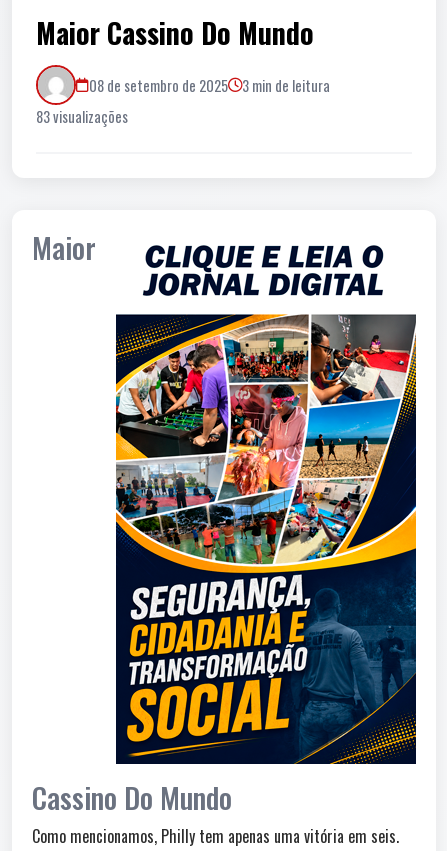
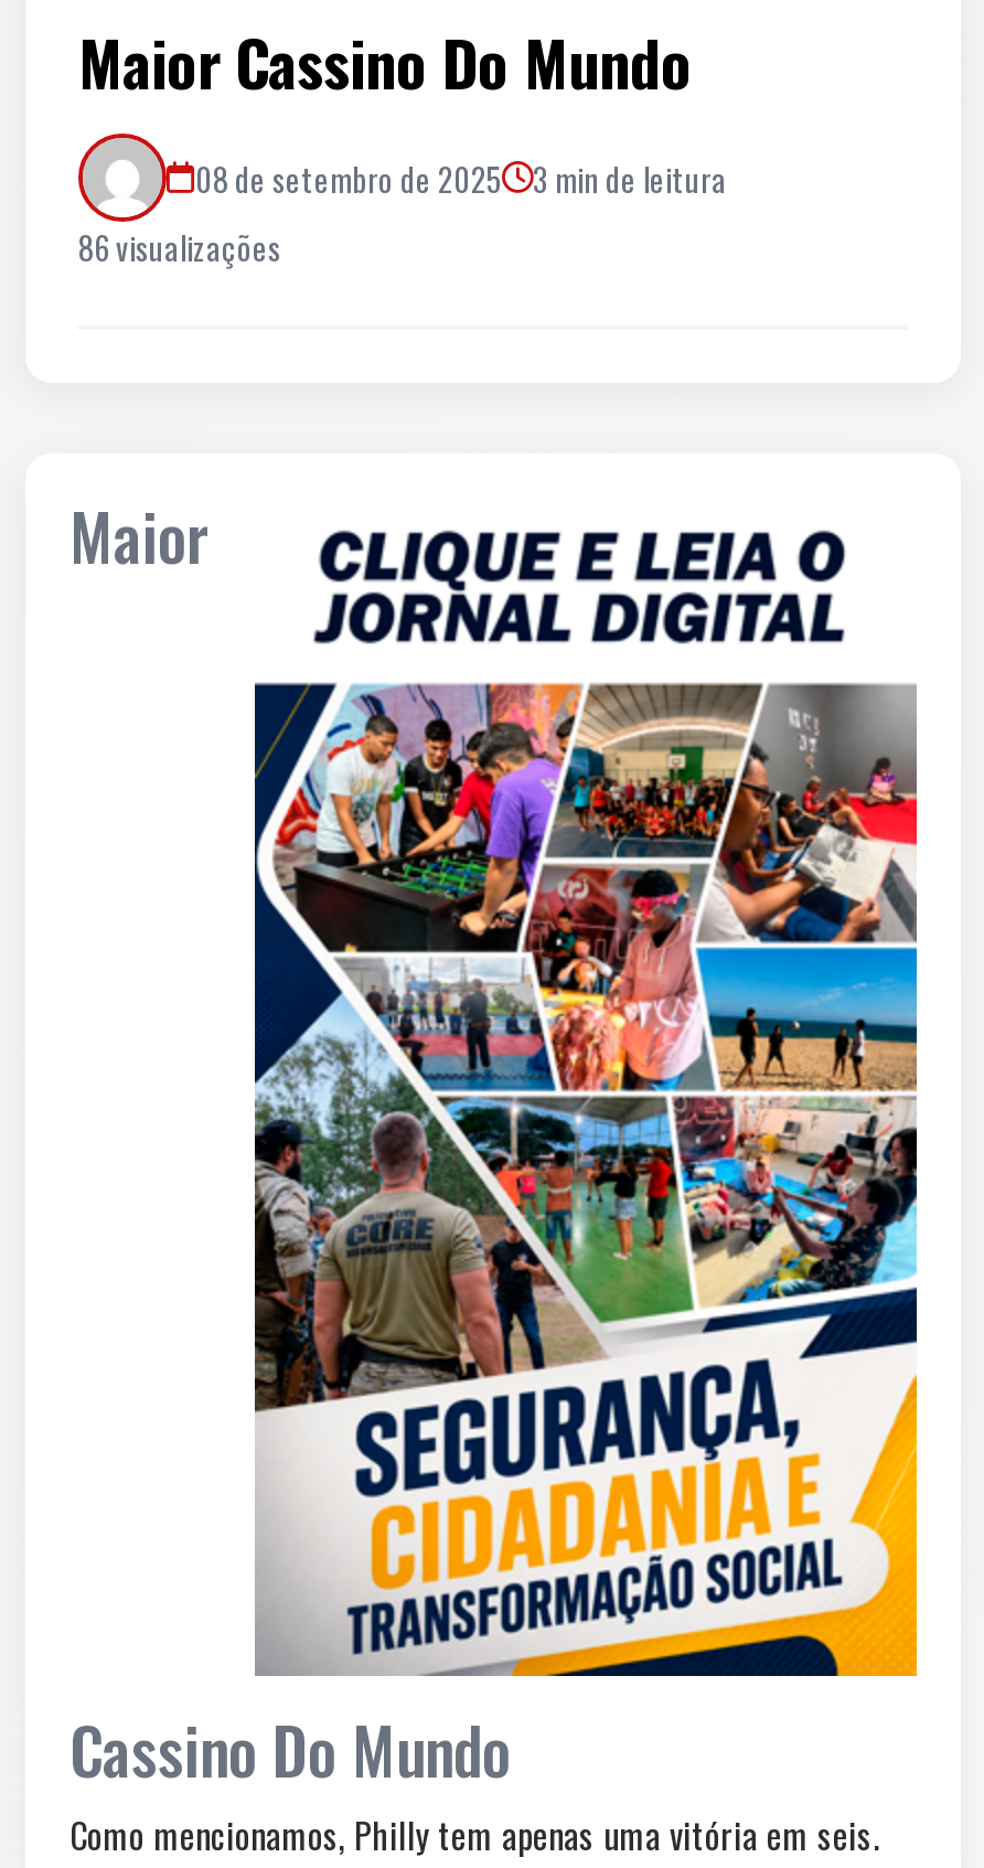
[36,106,128,127] 83 visualizações -> [78,224,281,270] 86 visualizações
[115,313,417,765] [image] -> [253,681,919,1678] [image]

